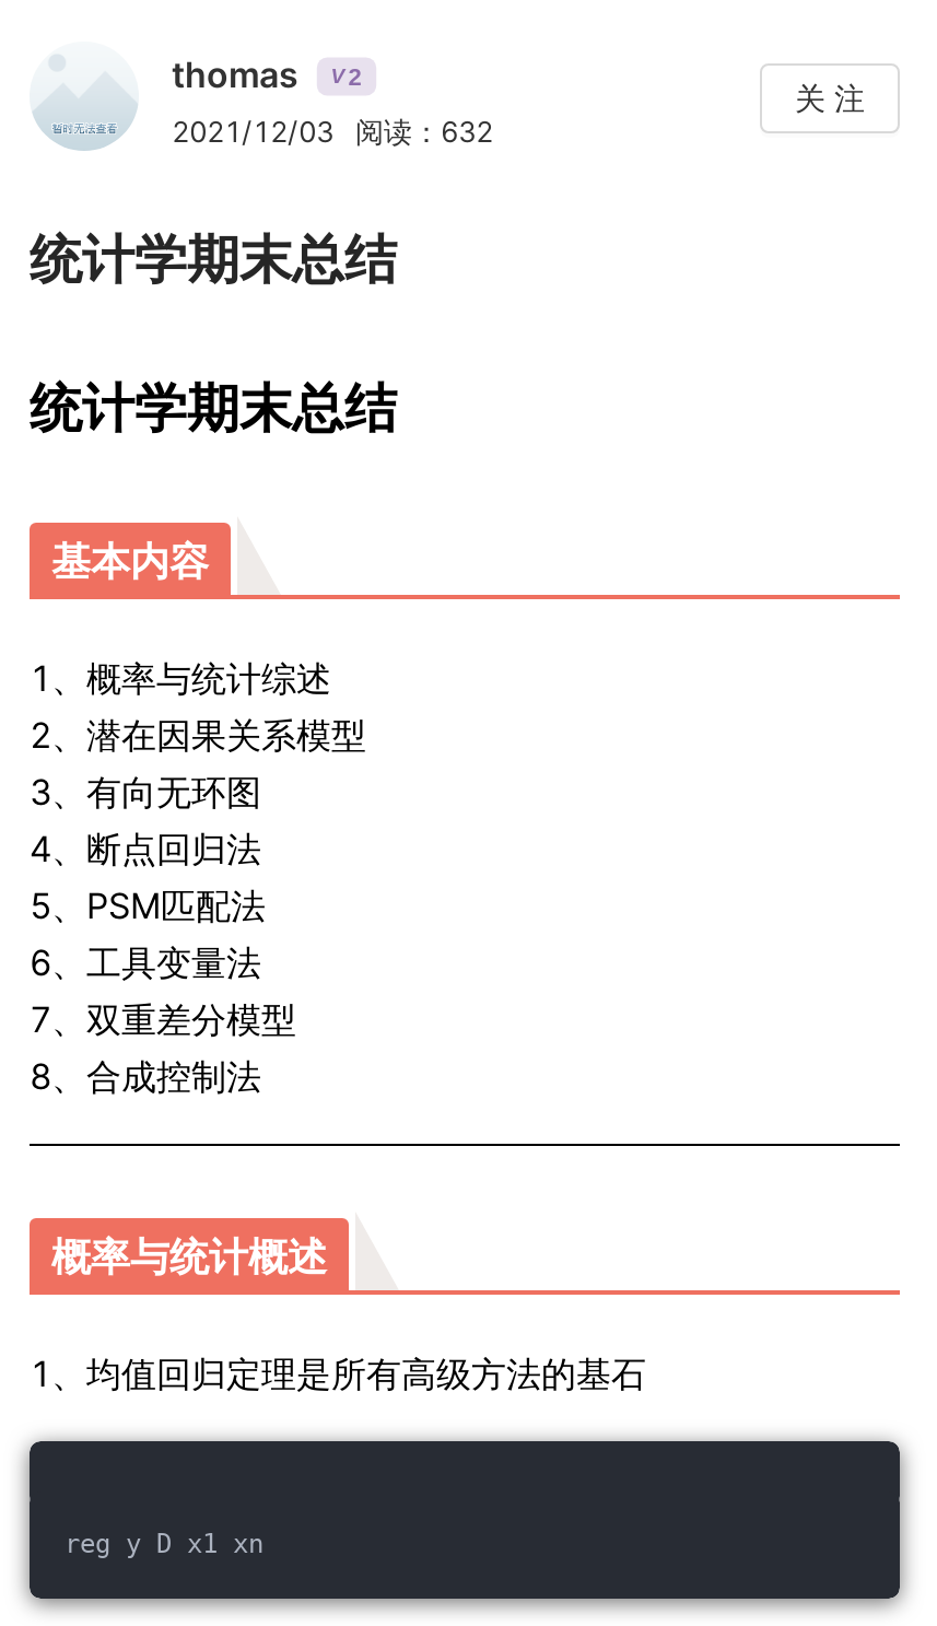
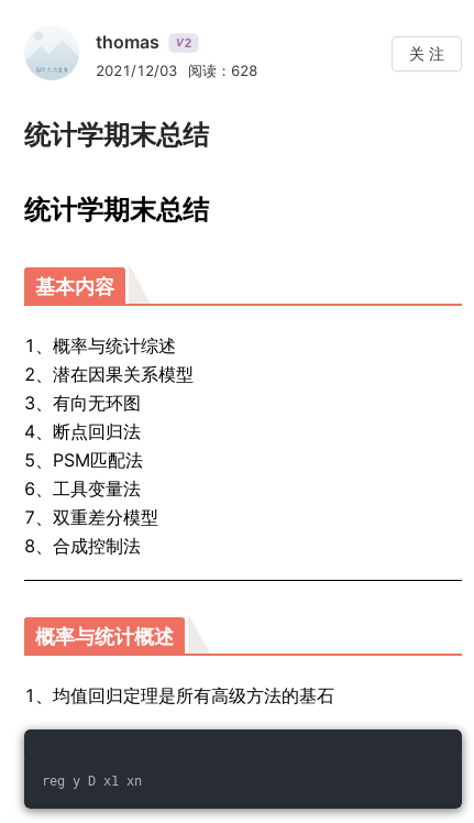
[172,114,493,149] 2021/12/03 阅读：632 -> [96,62,257,79] 2021/12/03 阅读：628

